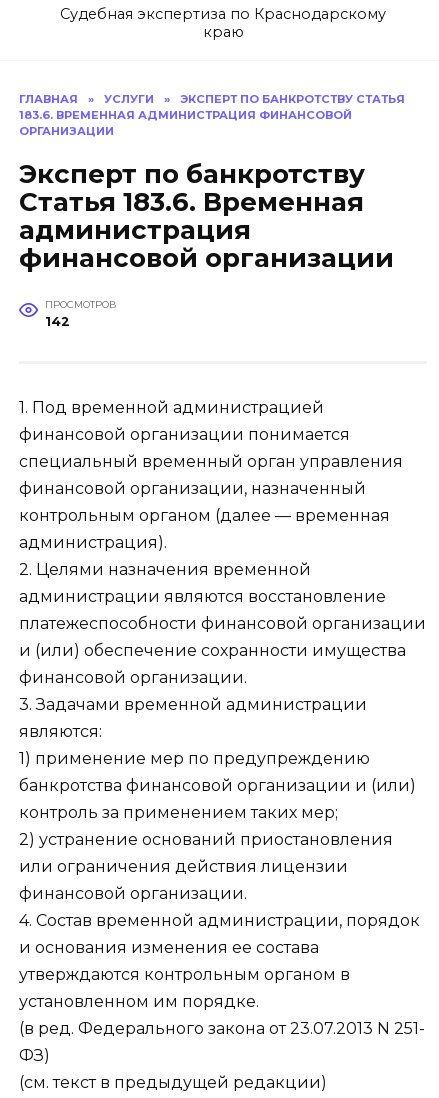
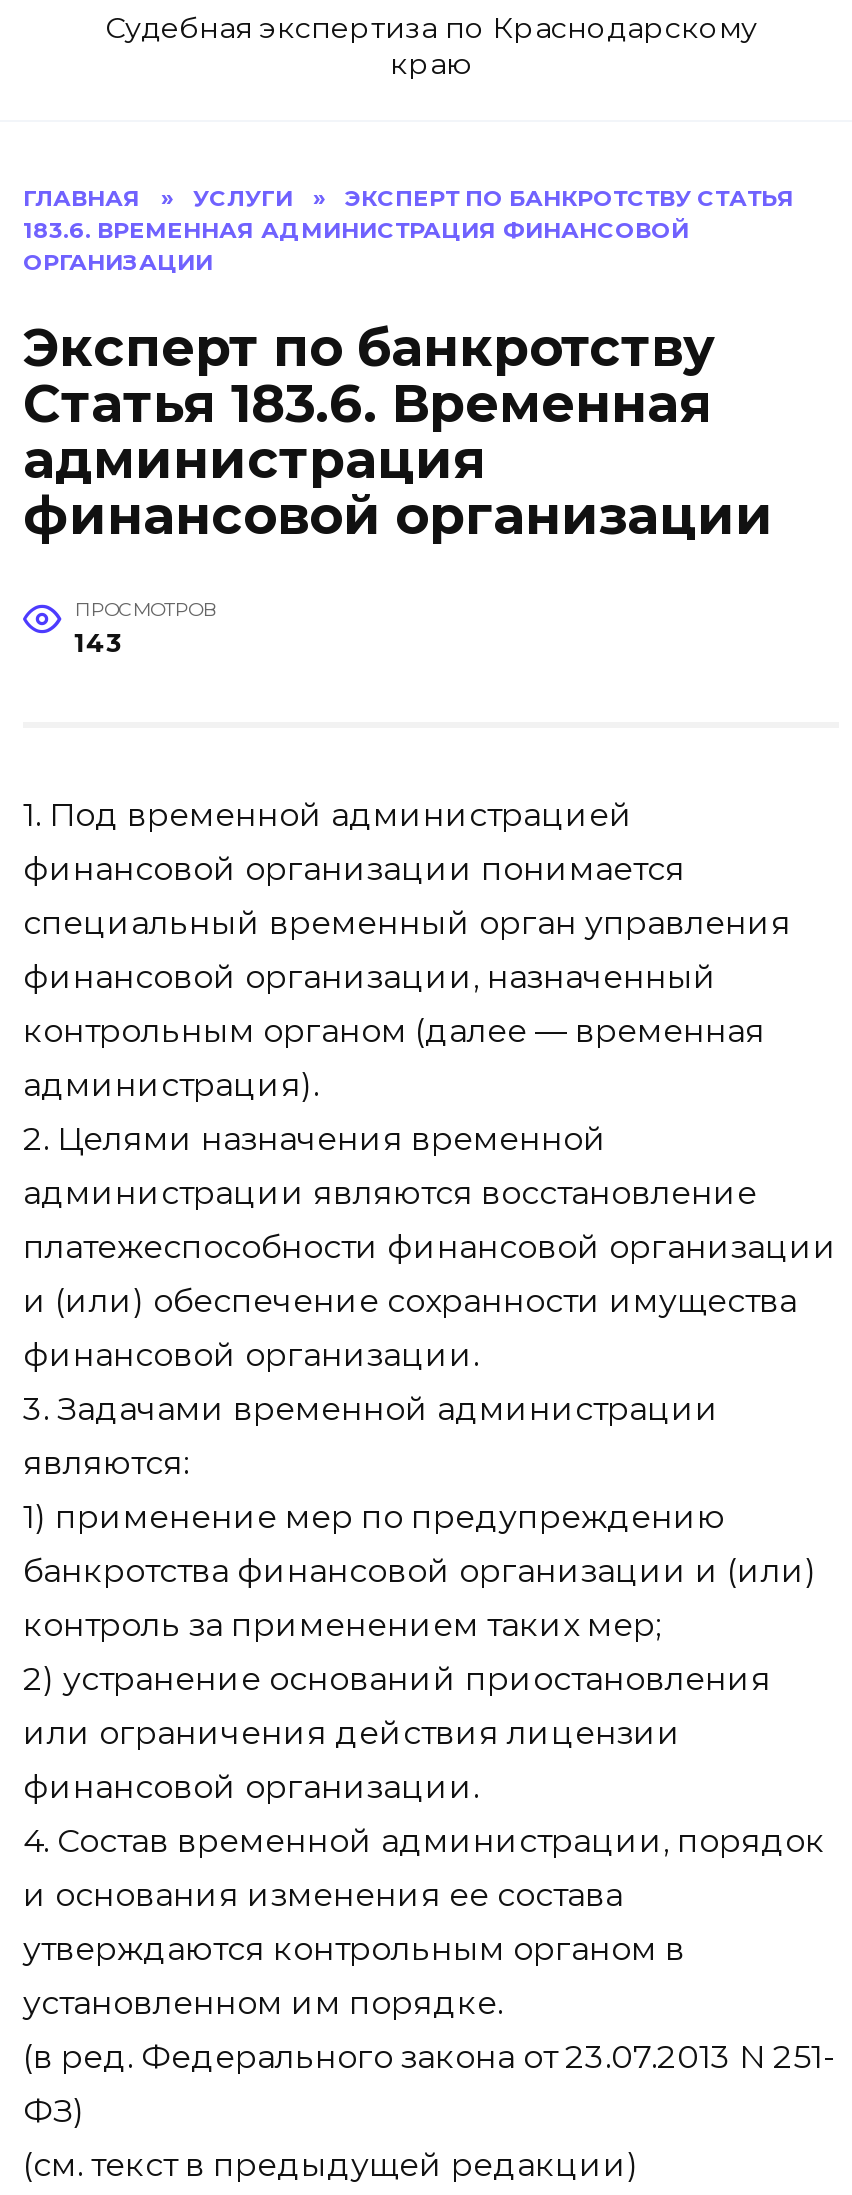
[45,314,70,329] 142 -> [74,628,124,658] 143

